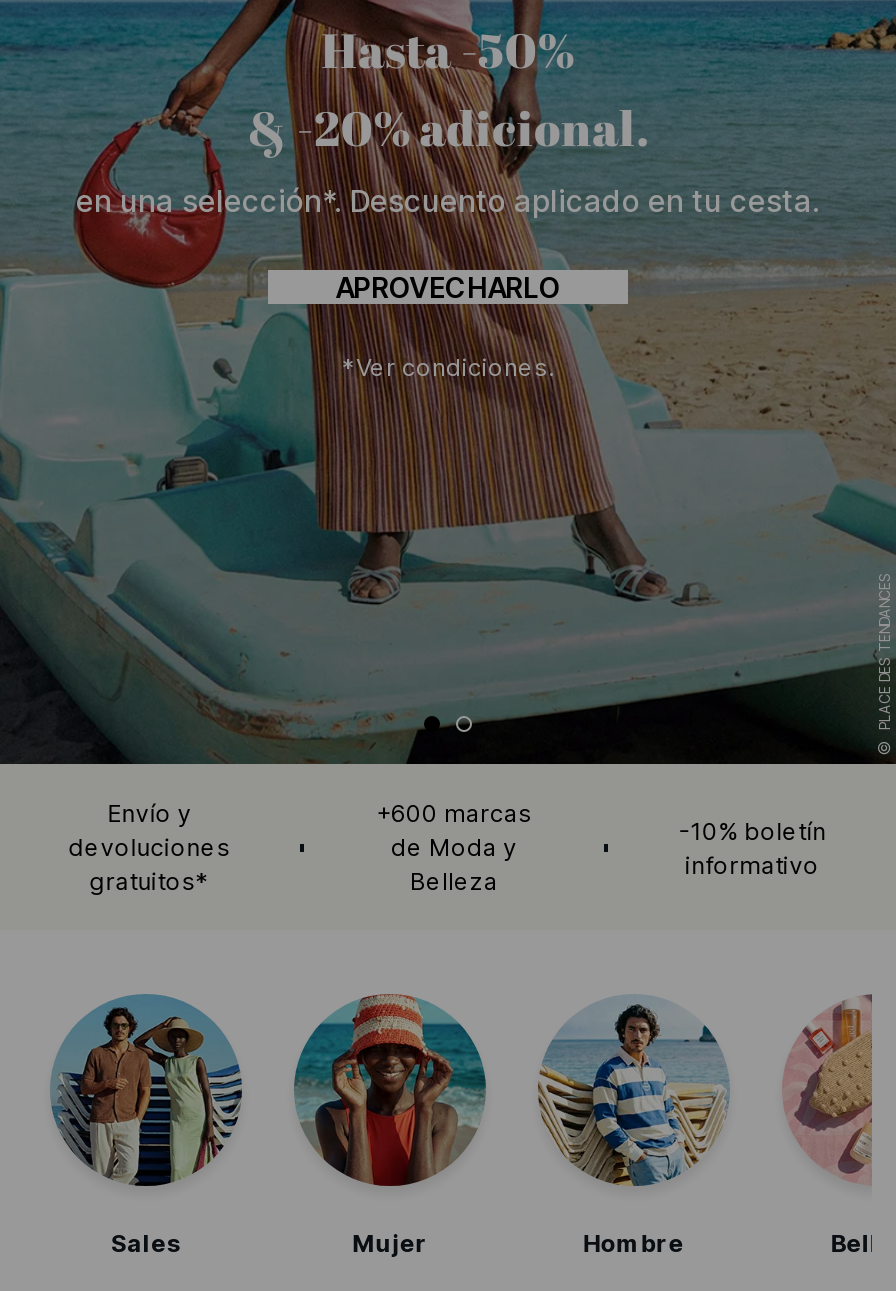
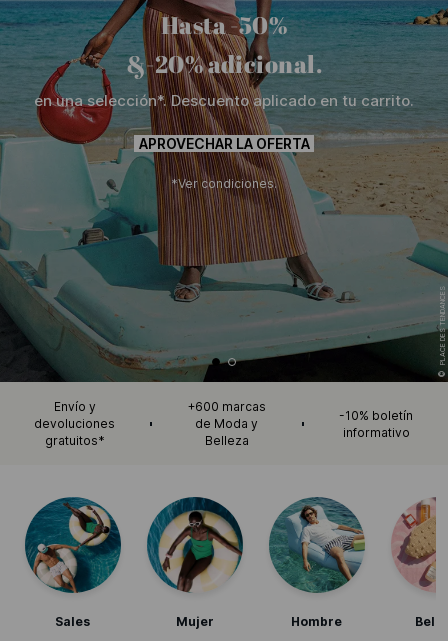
[76,95,820,219] & -20% adicional. | en una selección*. Descuento aplicado en tu cesta. -> [34,47,414,109] &-20% adicional. | en una selección*. Descuento aplicado en tu carrito.
[335,269,561,303] APROVECHARLO -> [138,134,309,151] APROVECHAR LA OFERTA
[52,994,242,1188] [image] -> [25,497,121,594] [image]
[294,994,486,1188] [image] -> [147,496,243,593] [image]
[538,996,730,1186] [image] -> [269,497,365,594] [image]

